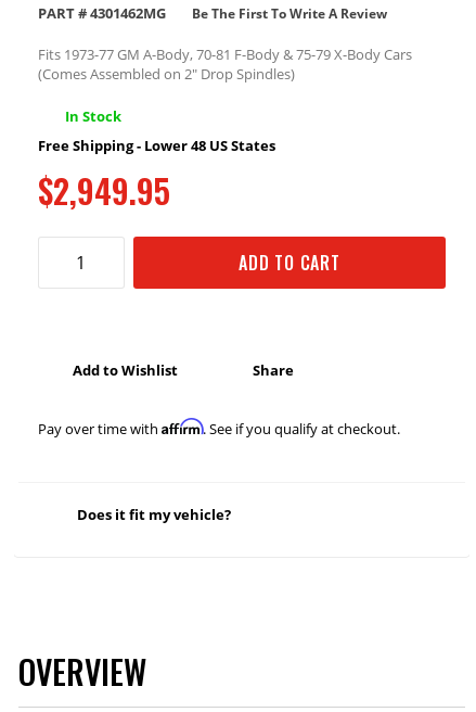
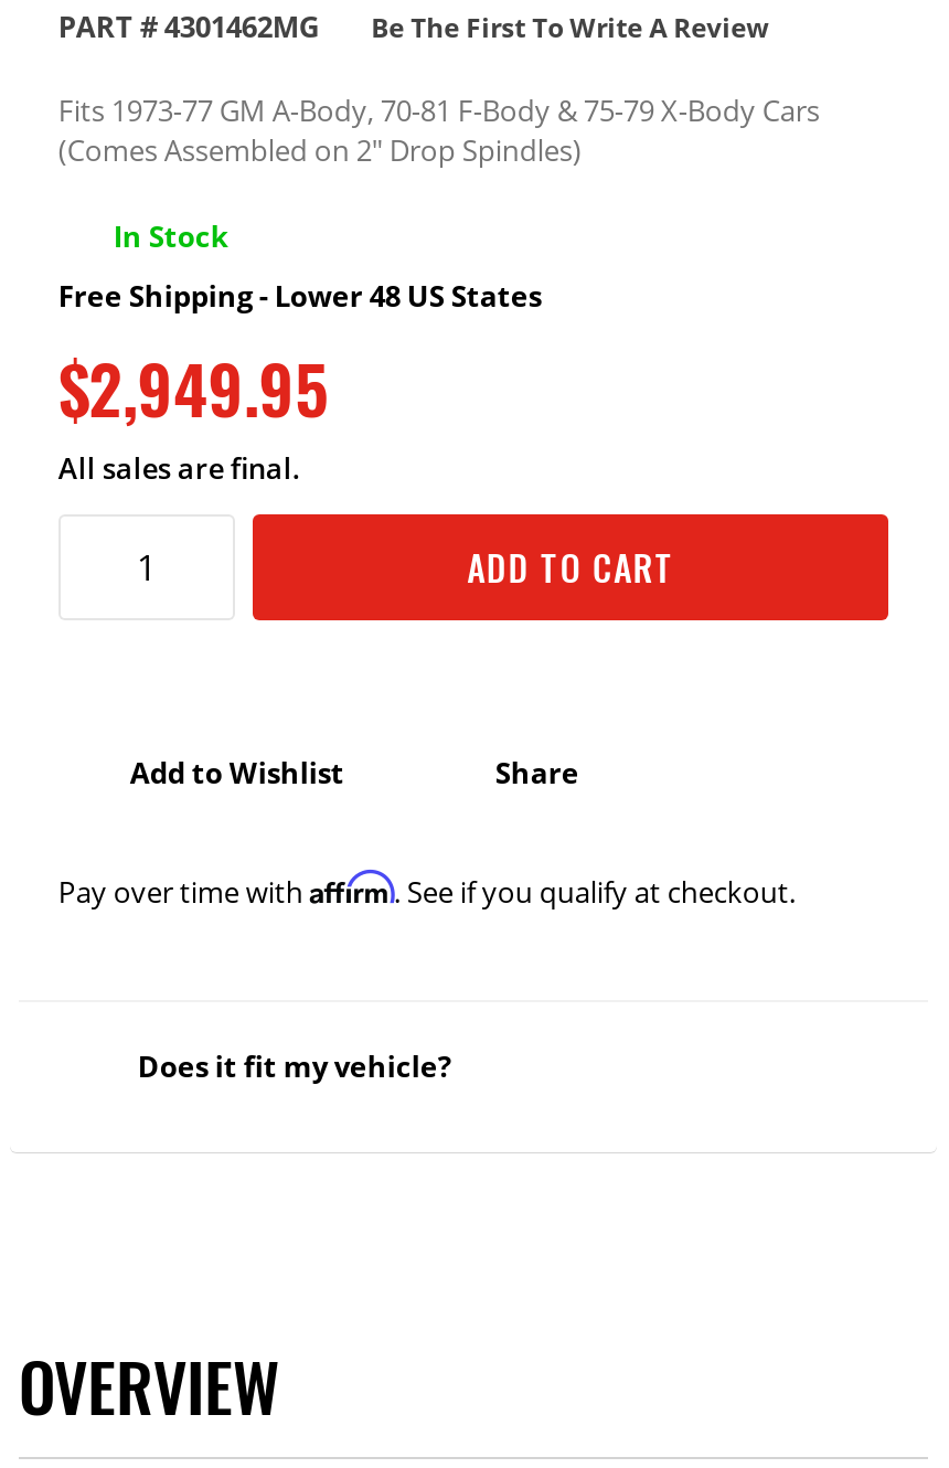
none -> [58,449,301,488] All sales are final.

